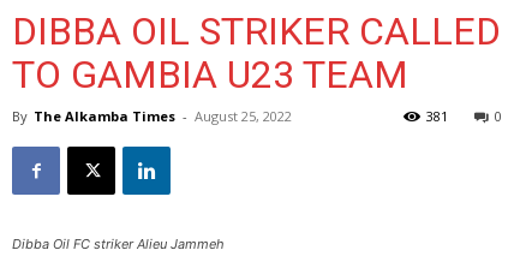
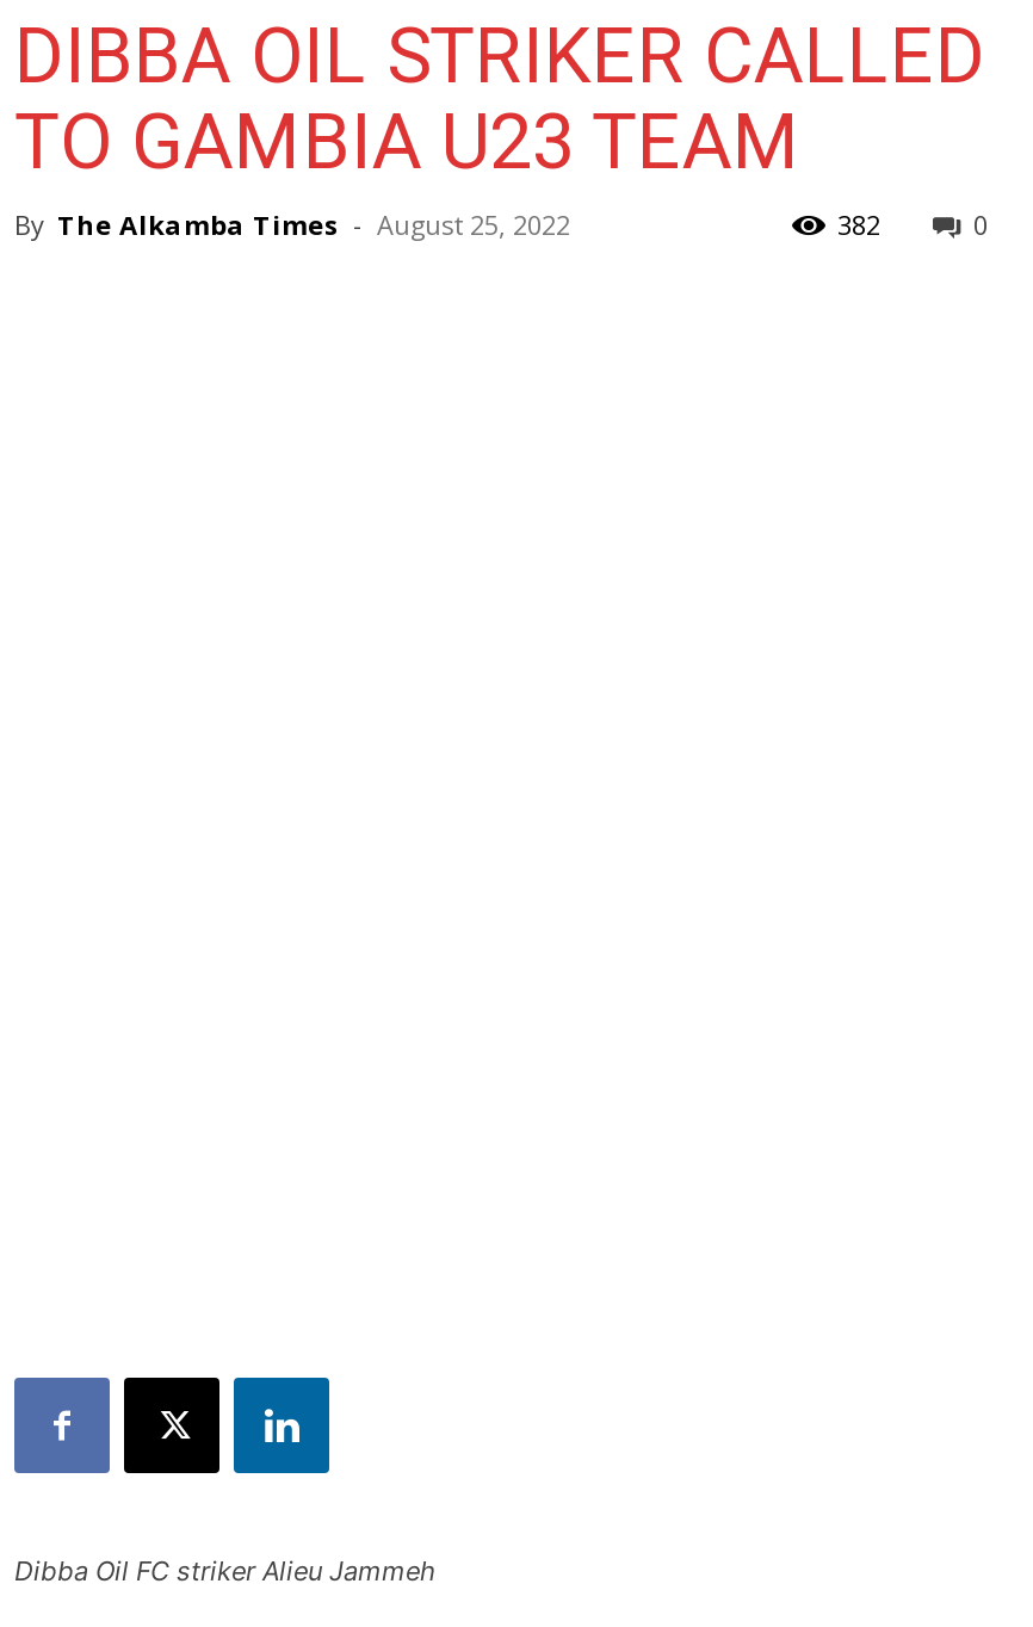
[426,107,448,125] 381 -> [837,206,880,242] 382

